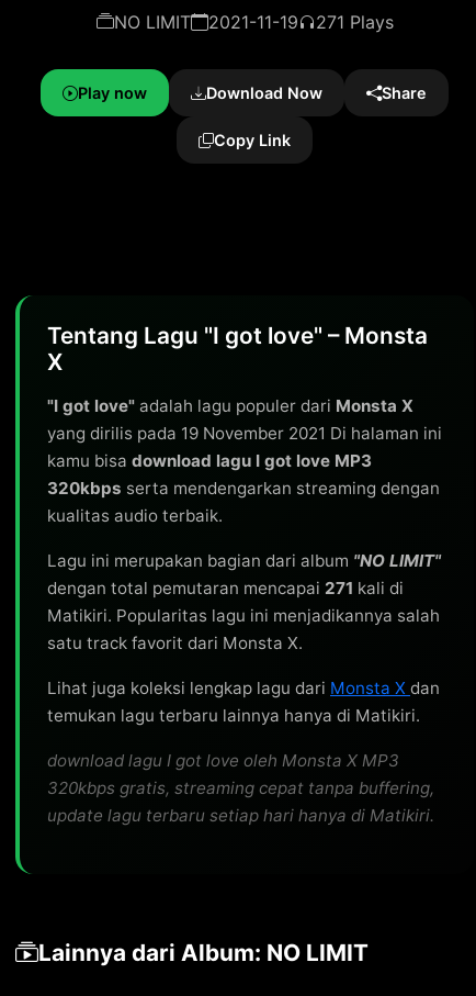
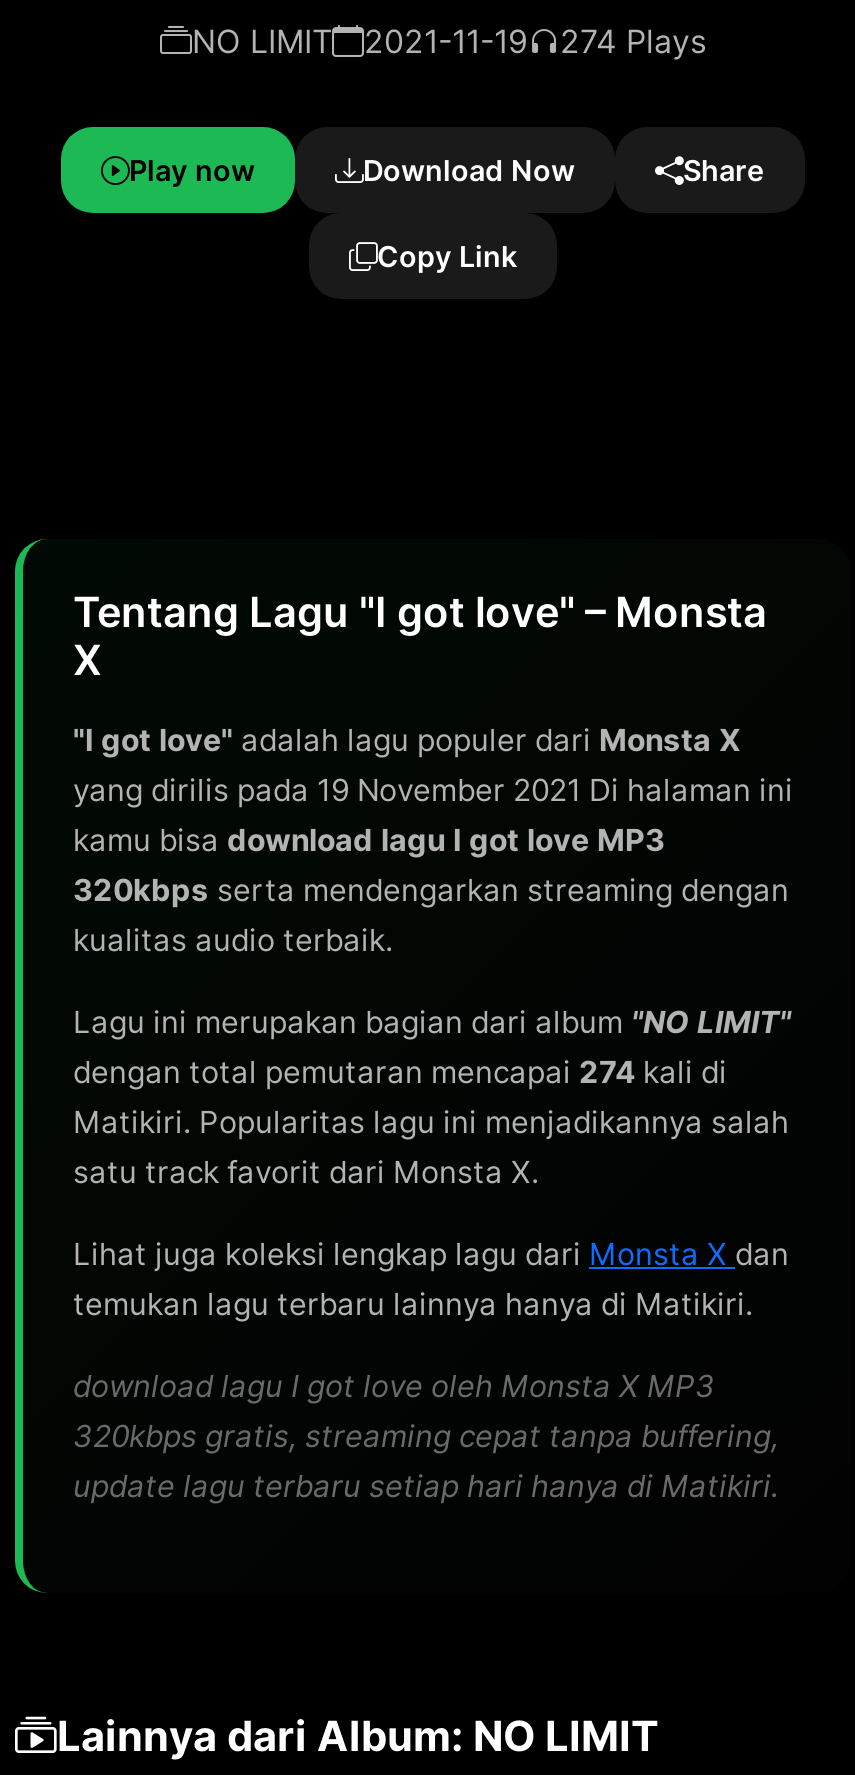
[114,11,393,33] NO LIMIT 2021-11-19 271 Plays -> [192,21,706,61] NO LIMIT 2021-11-19 274 Plays
[47,578,404,598] dengan total pemutaran mencapai 271 kali di -> [73,1053,727,1091] dengan total pemutaran mencapai 274 kali di

